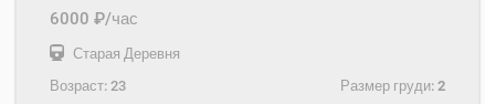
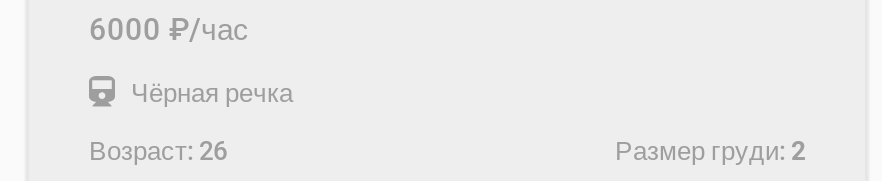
[73,45,180,62] Старая Деревня -> [131,78,293,108] Чёрная речка
[50,78,126,94] Возраст: 23 -> [89,136,227,166] Возраст: 26

